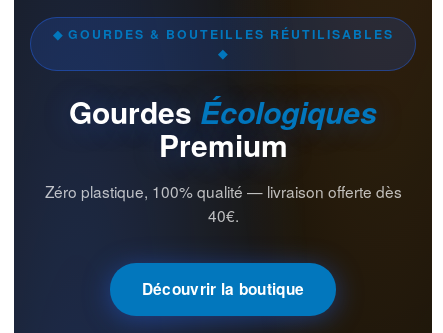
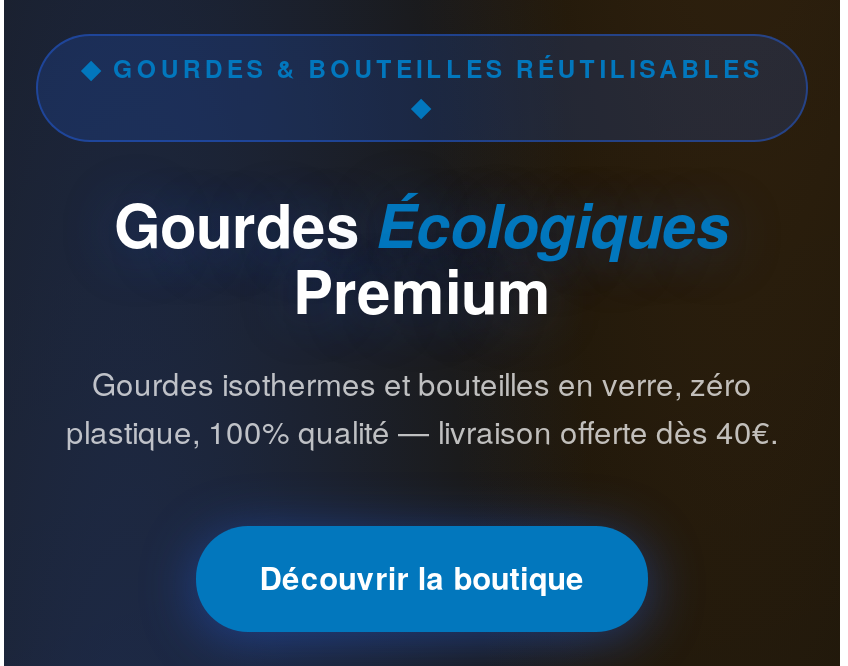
[44,180,401,226] Zéro plastique, 100% qualité — livraison offerte dès | 40€. -> [66,359,778,451] Gourdes isothermes et bouteilles en verre, zéro | plastique, 100% qualité — livraison offerte dès 40€.

